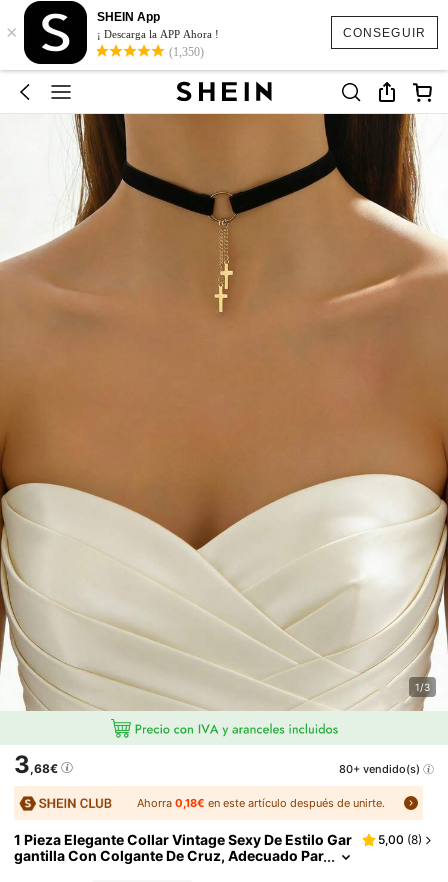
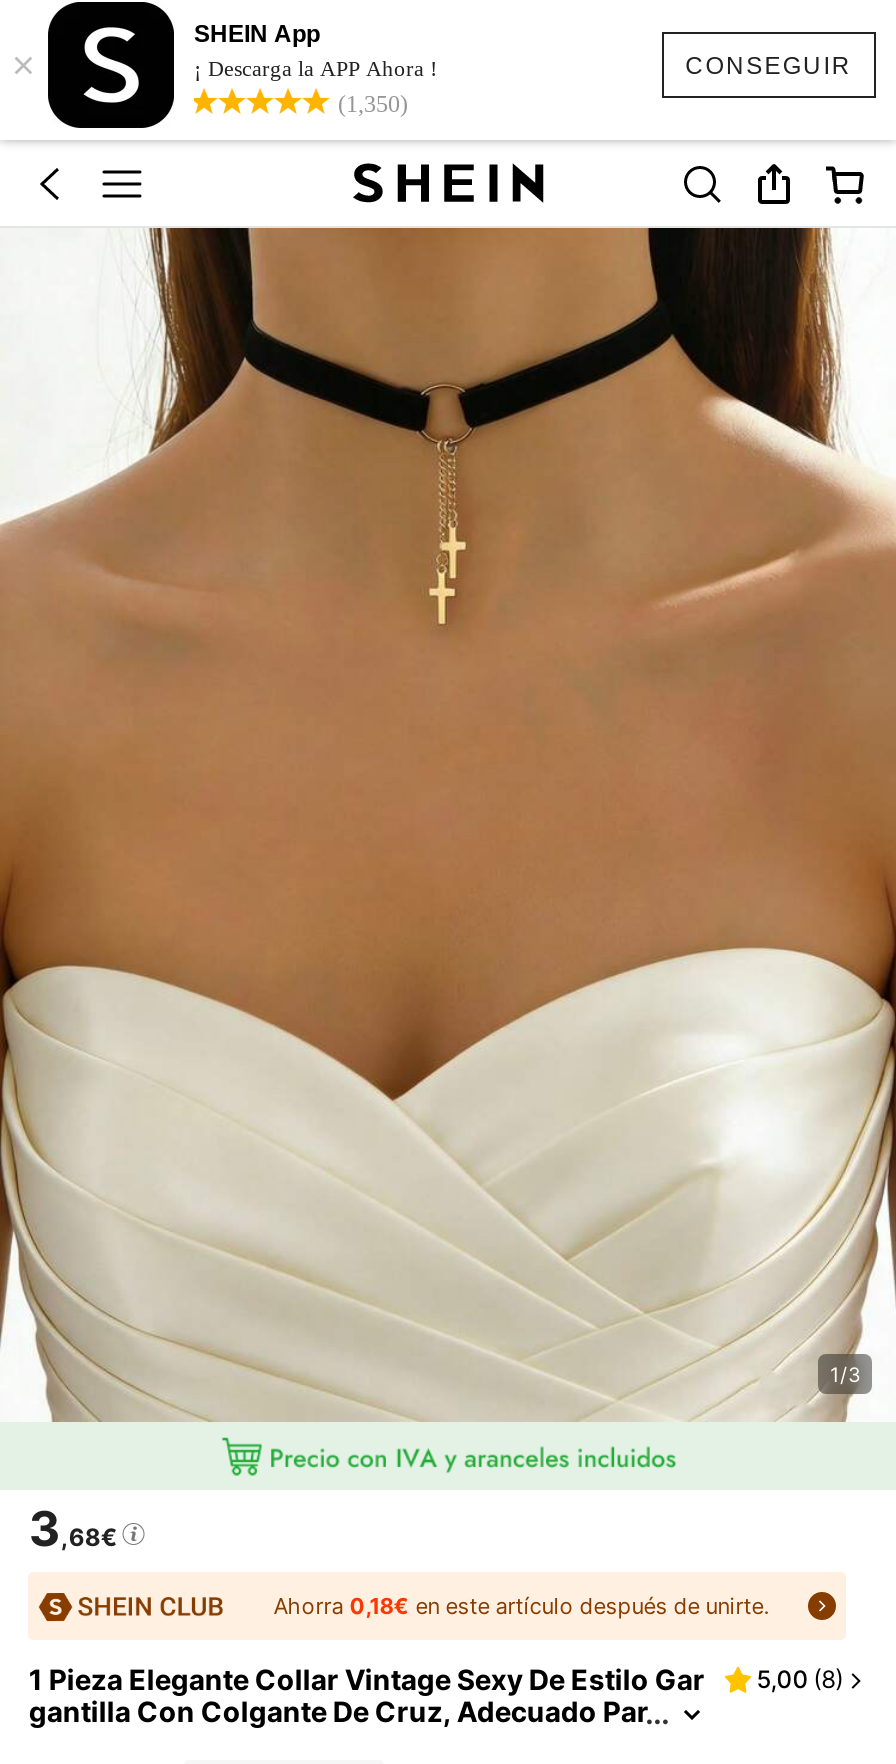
[339,762,420,776] 80+ vendido(s) -> none

